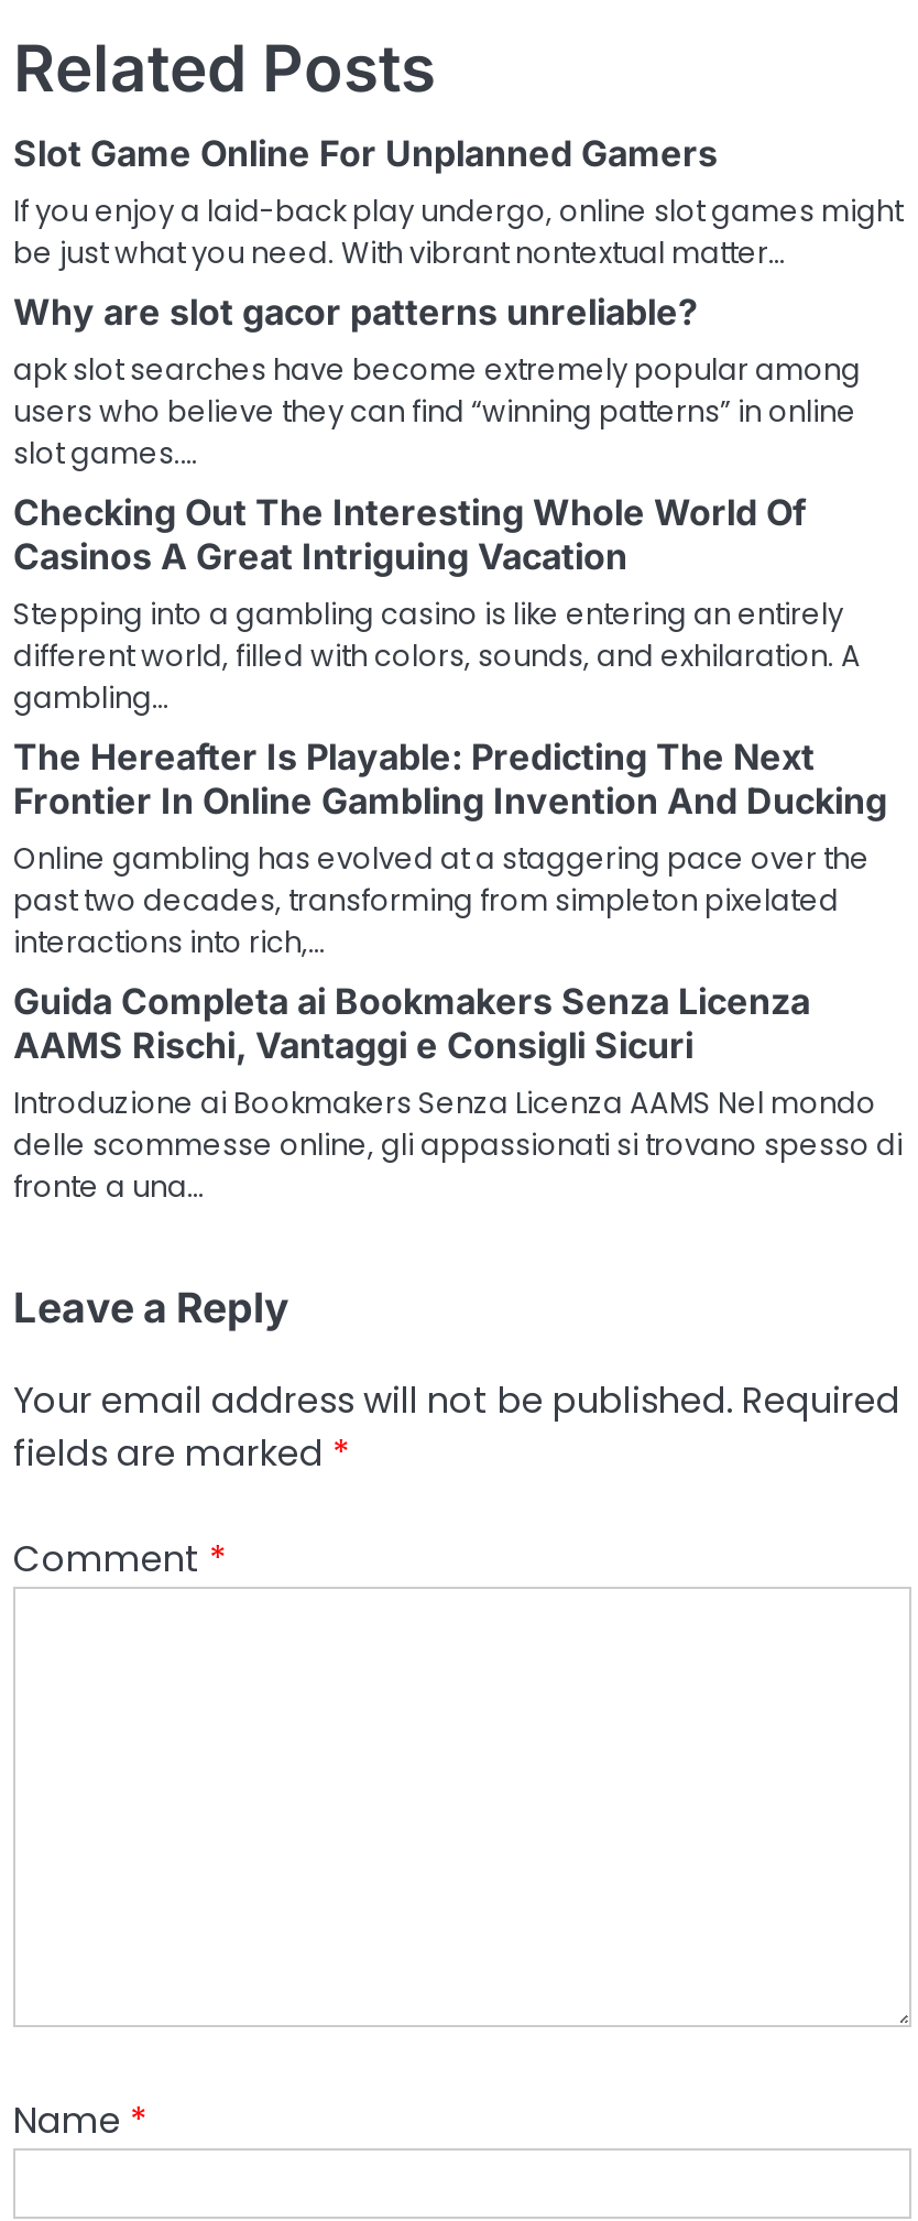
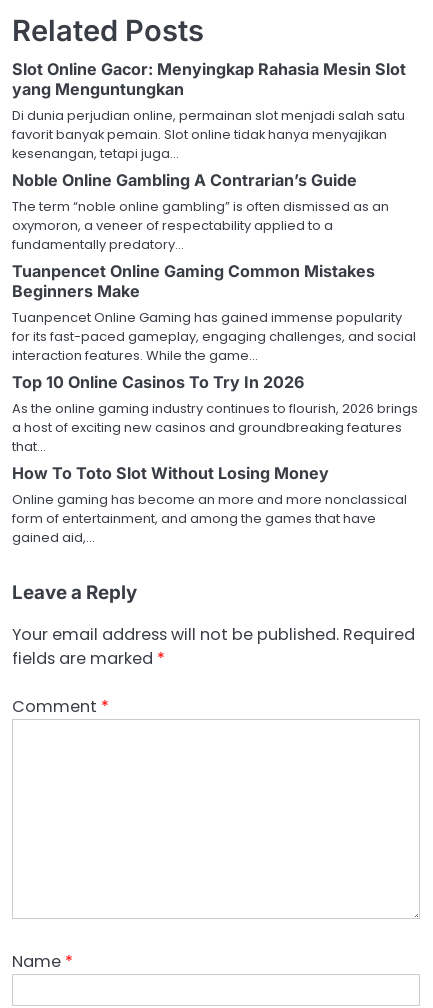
[13,131,903,1208] Slot Game Online For Unplanned Gamers | If you enjoy a laid-back play undergo, online slot games might | be just what you need. With vibrant nontextual matter… | Why are slot gacor patterns unreliable? | apk slot searches have become extremely popular among | users who believe they can find “winning patterns” in online | slot games.… | Checking Out The Interesting Whole World Of | Casinos A Great Intriguing Vacation | Stepping into a gambling casino is like entering an entirely | different world, filled with colors, sounds, and exhilaration. A | gambling… | The Hereafter Is Playable: Predicting The Next | Frontier In Online Gambling Invention And Ducking | Online gambling has evolved at a staggering pace over the | past two decades, transforming from simpleton pixelated | interactions into rich,… | Guida Completa ai Bookmakers Senza Licenza | AAMS Rischi, Vantaggi e Consigli Sicuri | Introduzione ai Bookmakers Senza Licenza AAMS Nel mondo | delle scommesse online, gli appassionati si trovano spesso di | fronte a una… -> [12,59,418,547] Slot Online Gacor: Menyingkap Rahasia Mesin Slot | yang Menguntungkan | Di dunia perjudian online, permainan slot menjadi salah satu | favorit banyak pemain. Slot online tidak hanya menyajikan | kesenangan, tetapi juga… | Noble Online Gambling A Contrarian’s Guide | The term “noble online gambling” is often dismissed as an | oxymoron, a veneer of respectability applied to a | fundamentally predatory… | Tuanpencet Online Gaming Common Mistakes | Beginners Make | Tuanpencet Online Gaming has gained immense popularity | for its fast-paced gameplay, engaging challenges, and social | interaction features. While the game… | Top 10 Online Casinos To Try In 2026 | As the online gaming industry continues to flourish, 2026 brings | a host of exciting new casinos and groundbreaking features | that… | How To Toto Slot Without Losing Money | Online gaming has become an more and more nonclassical | form of entertainment, and among the games that have | gained aid,…

